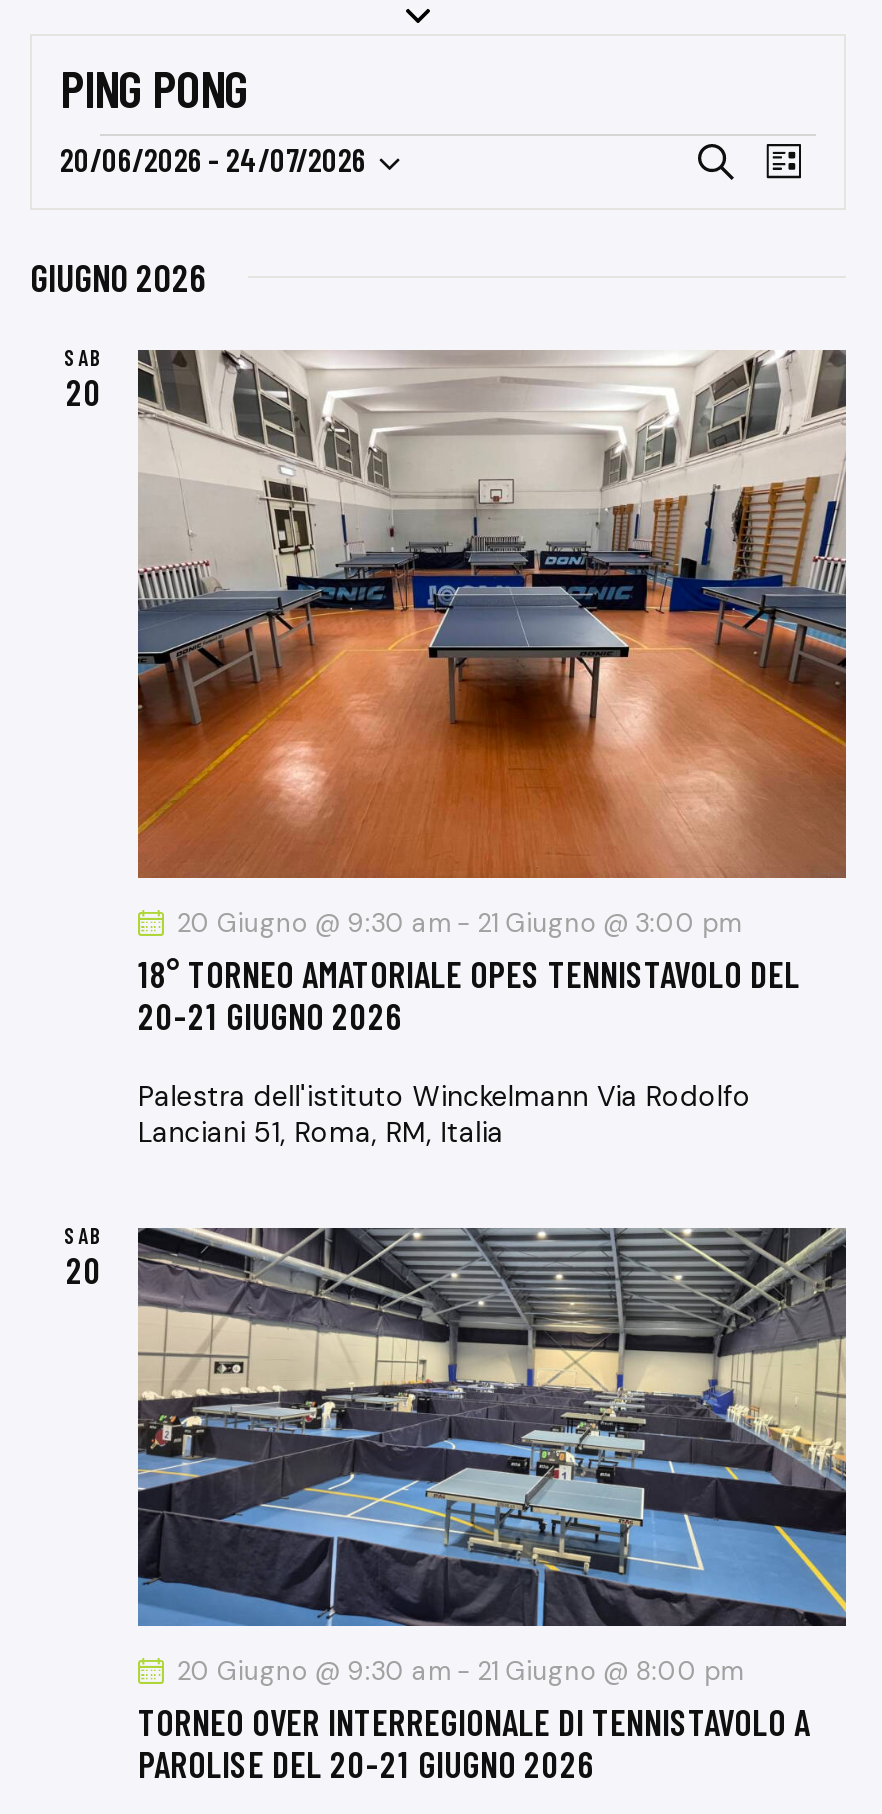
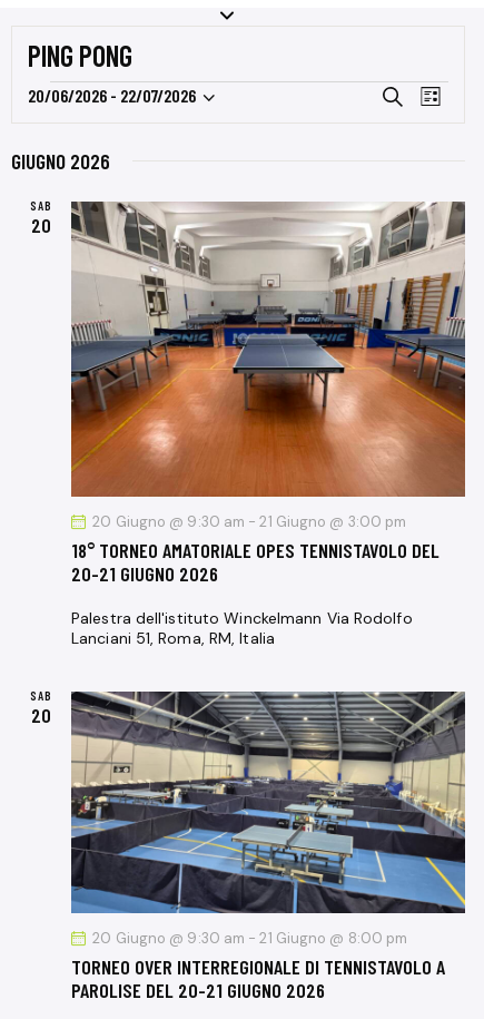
[60,141,366,179] 20/06/2026 - 24/07/2026 -> [28,85,196,106] 20/06/2026 - 22/07/2026

